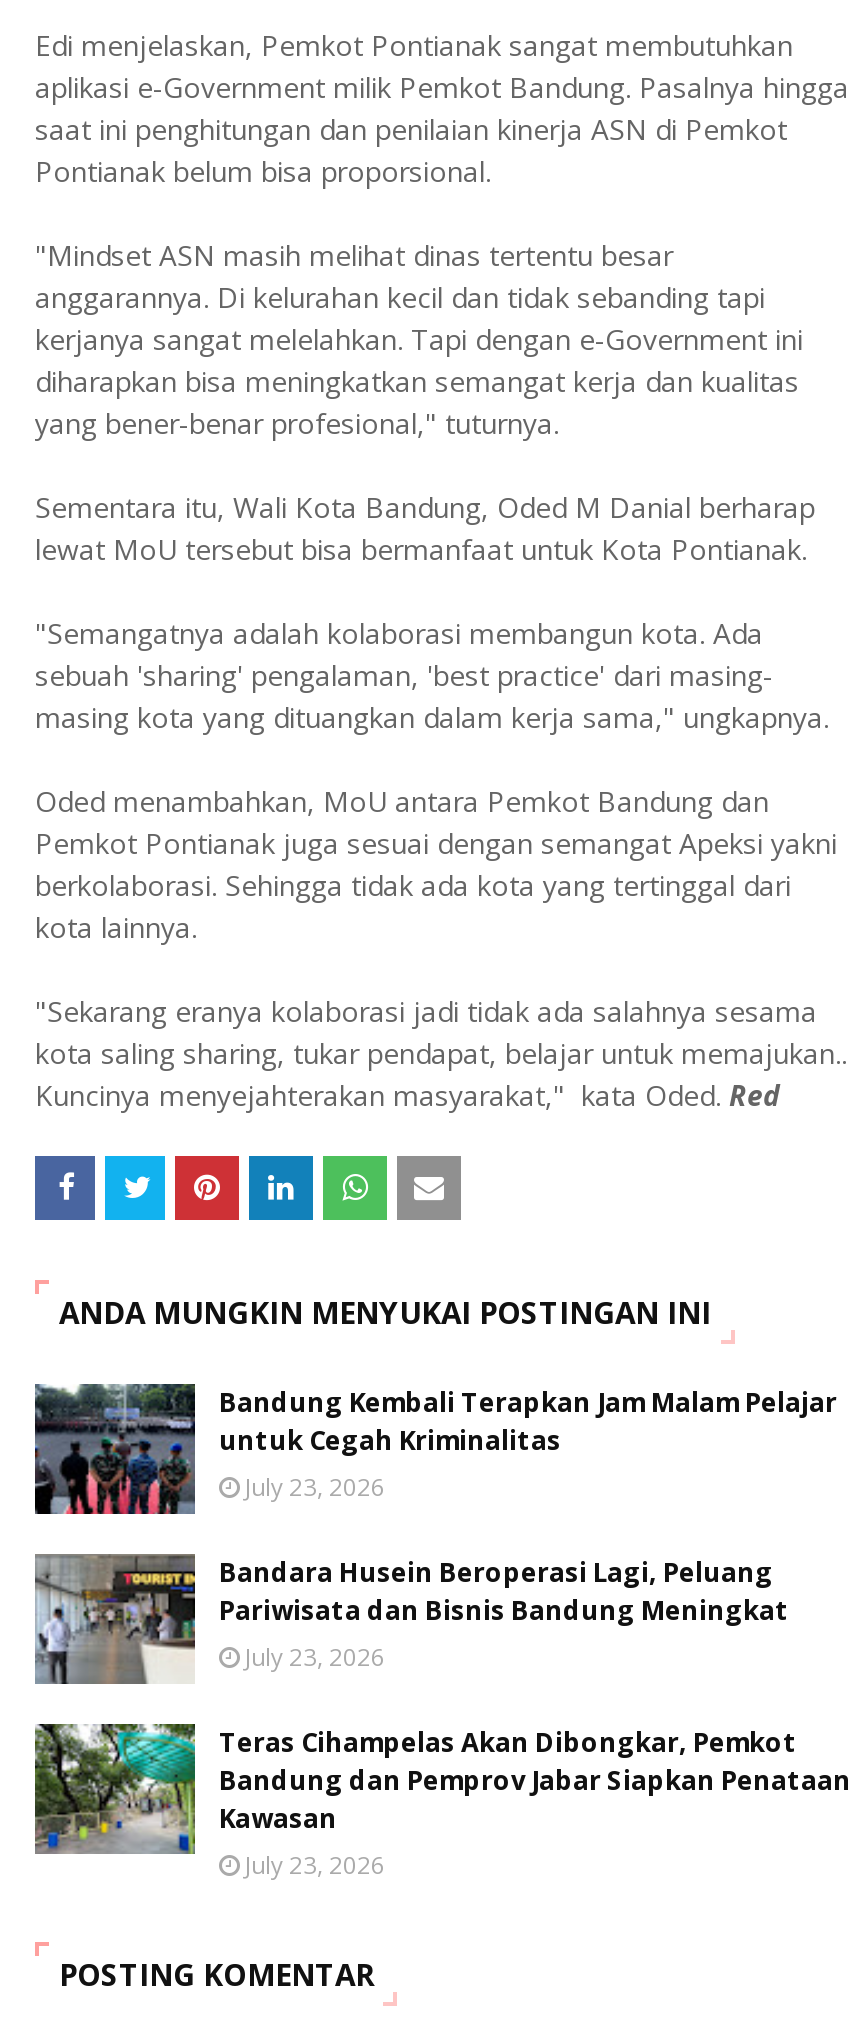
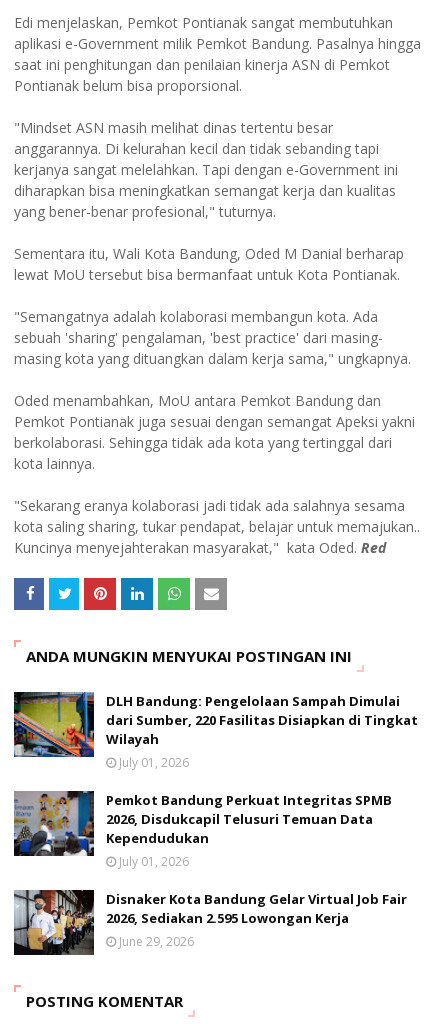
[33,1382,837,1516] [image] | Bandung Kembali Terapkan Jam Malam Pelajar | untuk Cegah Kriminalitas | July 23, 2026 -> [13,691,418,771] [image] | DLH Bandung: Pengelolaan Sampah Dimulai | dari Sumber, 220 Fasilitas Disiapkan di Tingkat | Wilayah | July 01, 2026
[37,1552,789,1686] [image] | Bandara Husein Beroperasi Lagi, Peluang | Pariwisata dan Bisnis Bandung Meningkat | July 23, 2026 -> [14,790,392,870] [image] | Pemkot Bandung Perkuat Integritas SPMB | 2026, Disdukcapil Telusuri Temuan Data | Kependudukan | July 01, 2026
[33,1722,851,1882] [image] | Teras Cihampelas Akan Dibongkar, Pemkot | Bandung dan Pemprov Jabar Siapkan Penataan | Kawasan | July 23, 2026 -> [13,876,407,956] [image] | Disnaker Kota Bandung Gelar Virtual Job Fair | 2026, Sediakan 2.595 Lowongan Kerja | June 29, 2026

